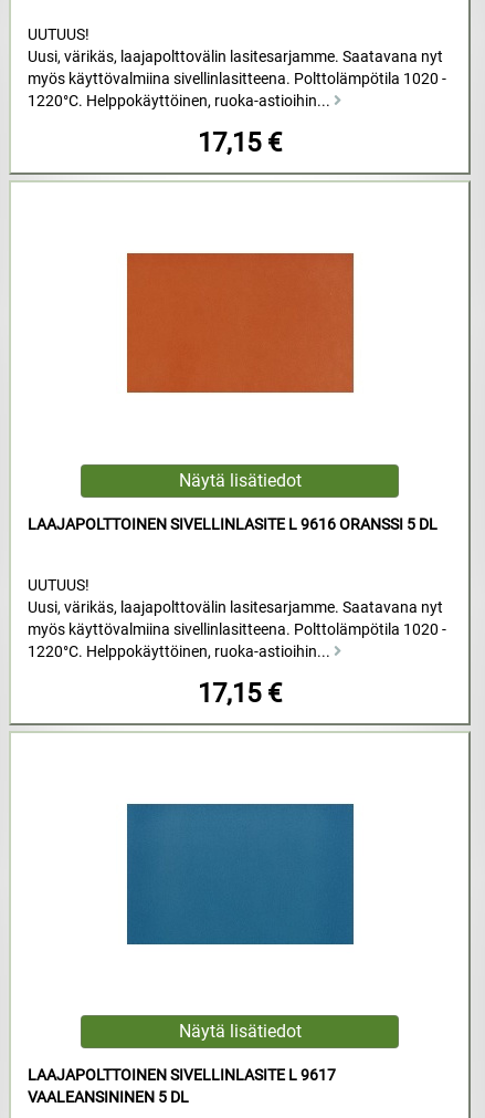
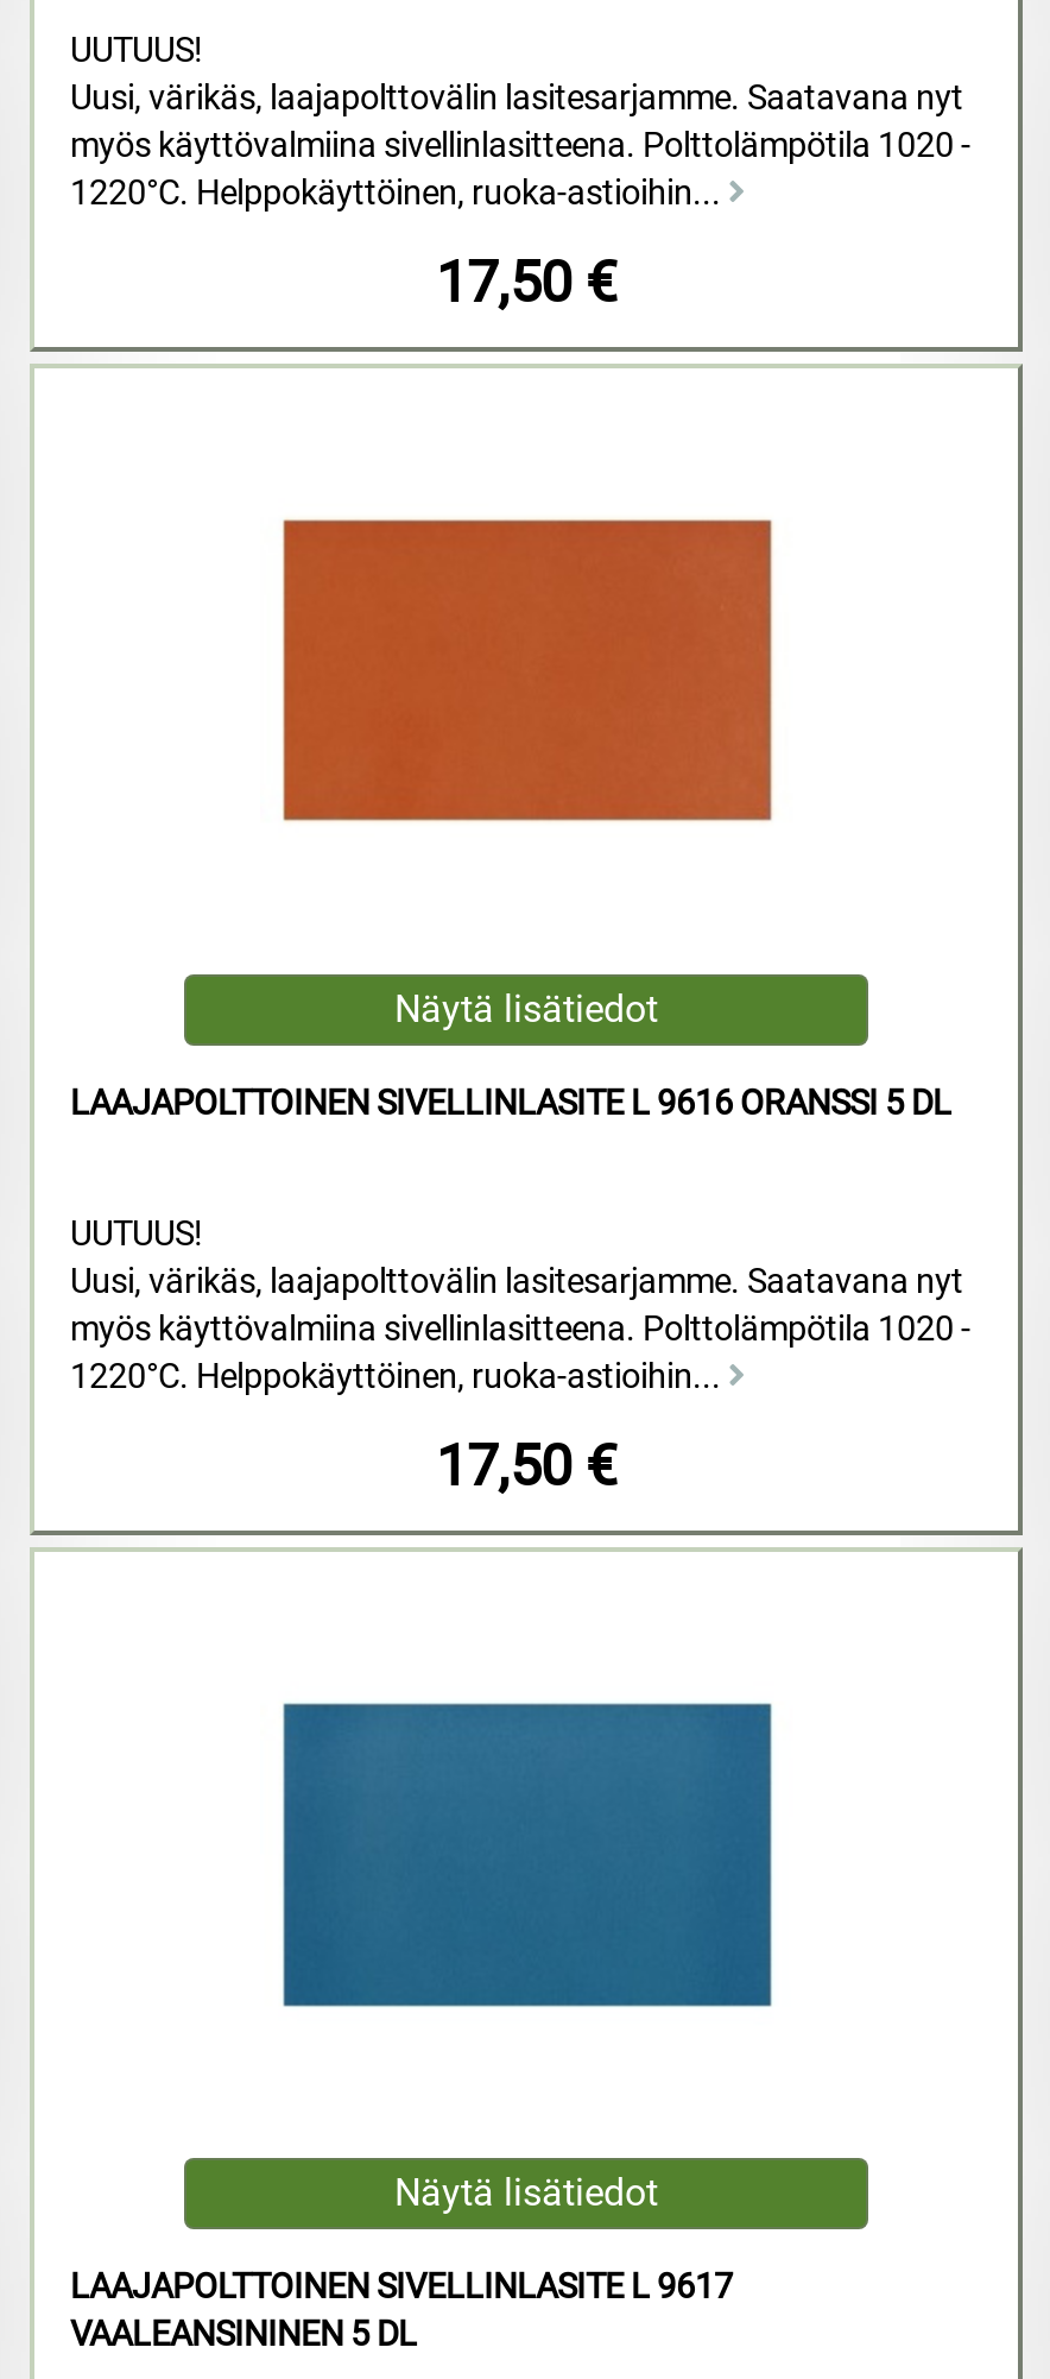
[198,128,282,159] 17,15 € -> [436,250,616,317] 17,50 €
[198,678,282,709] 17,15 € -> [436,1434,616,1501] 17,50 €

